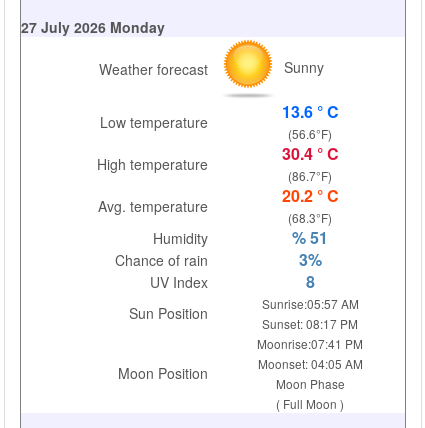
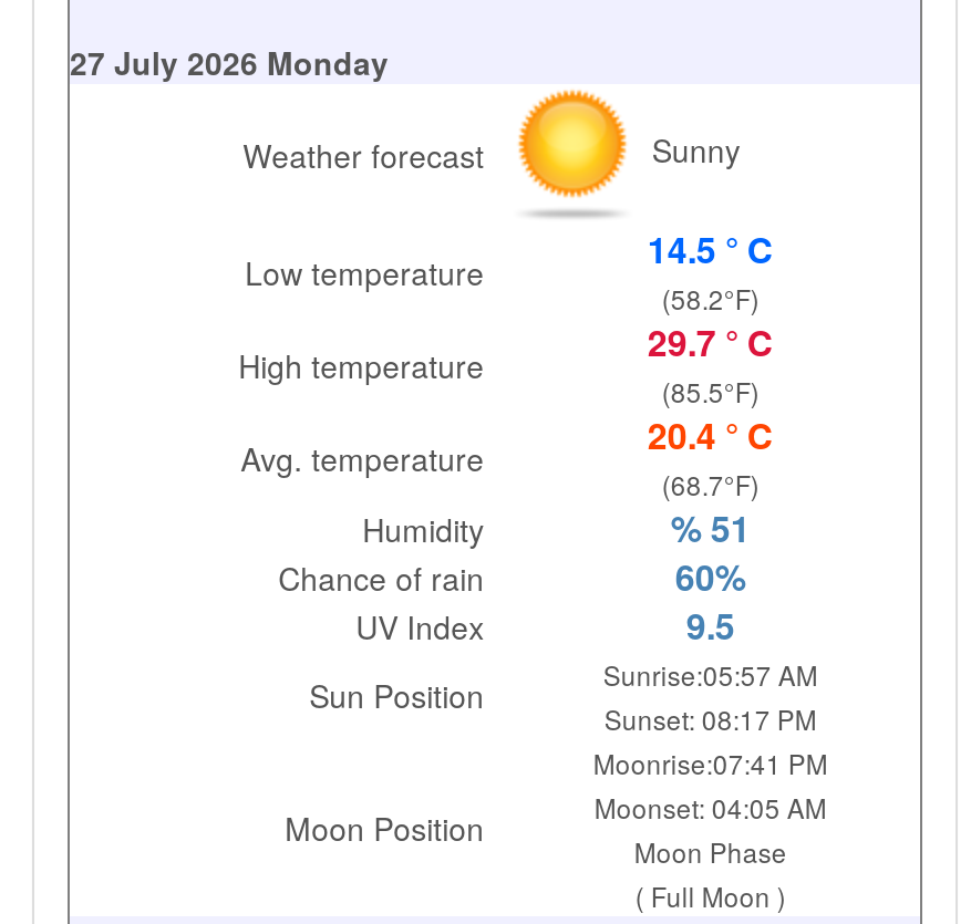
[282,100,339,142] 13.6 ° C | (56.6°F) -> [647,224,774,316] 14.5 ° C | (58.2°F)
[282,142,339,184] 30.4 ° C | (86.7°F) -> [647,316,774,409] 29.7 ° C | (85.5°F)
[282,184,339,226] 20.2 ° C | (68.3°F) -> [647,409,774,502] 20.4 ° C | (68.7°F)
[299,248,322,271] 3% -> [675,551,746,602] 60%
[306,270,315,293] 8 -> [686,600,735,651] 9.5

